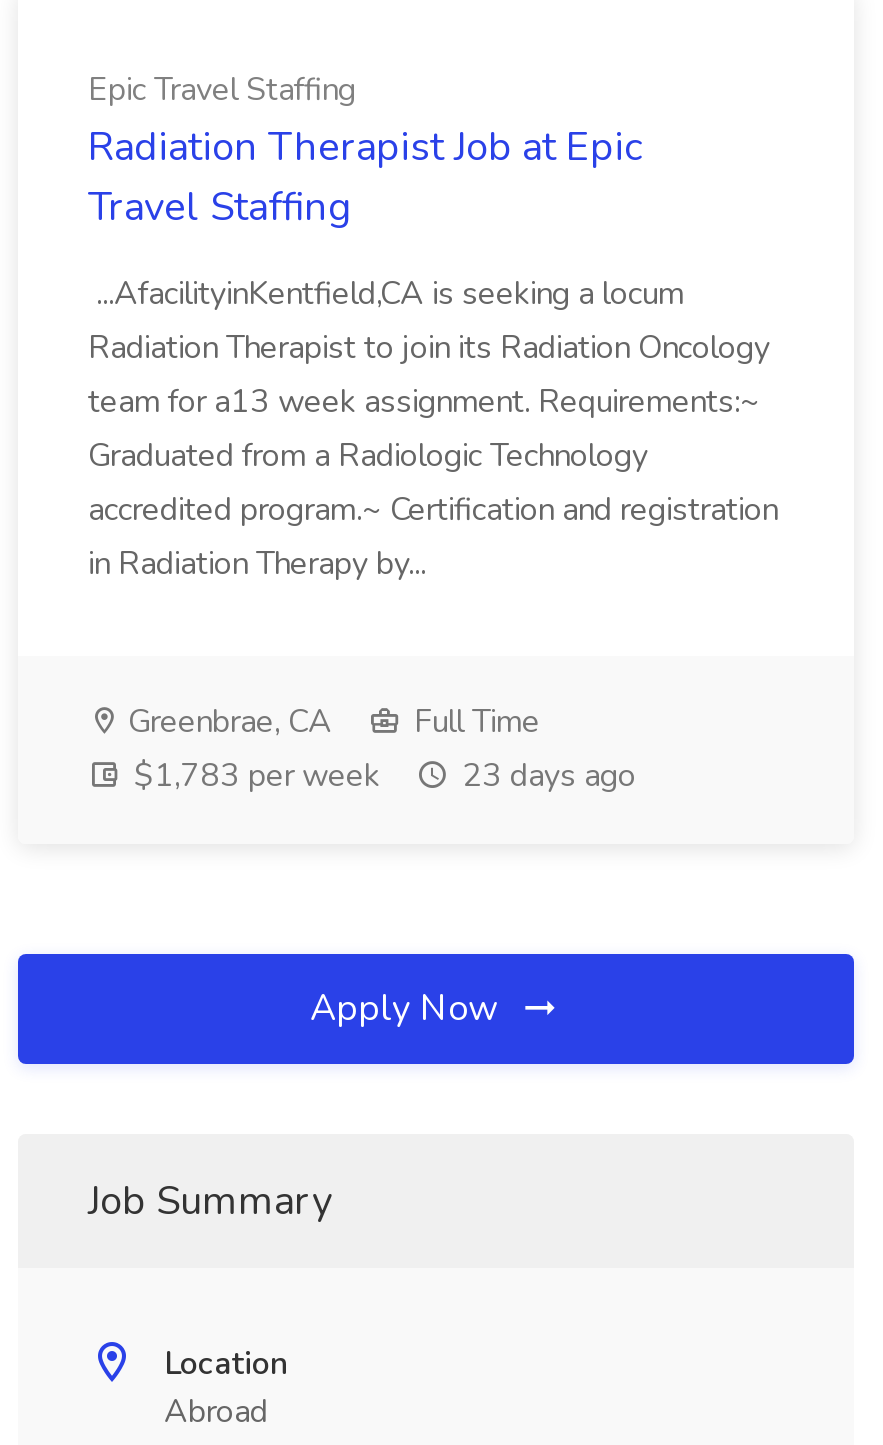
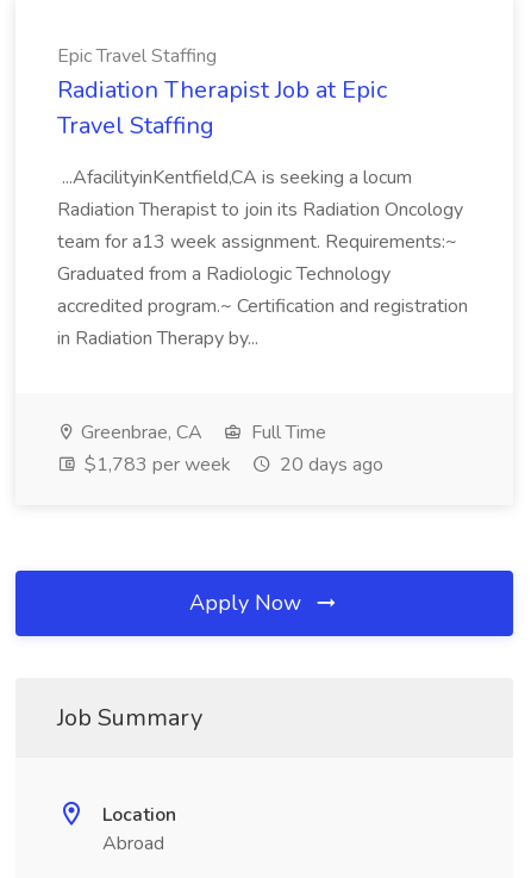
[126,754,636,798] $1,783 per week 23 days ago -> [80,452,383,478] $1,783 per week 20 days ago

